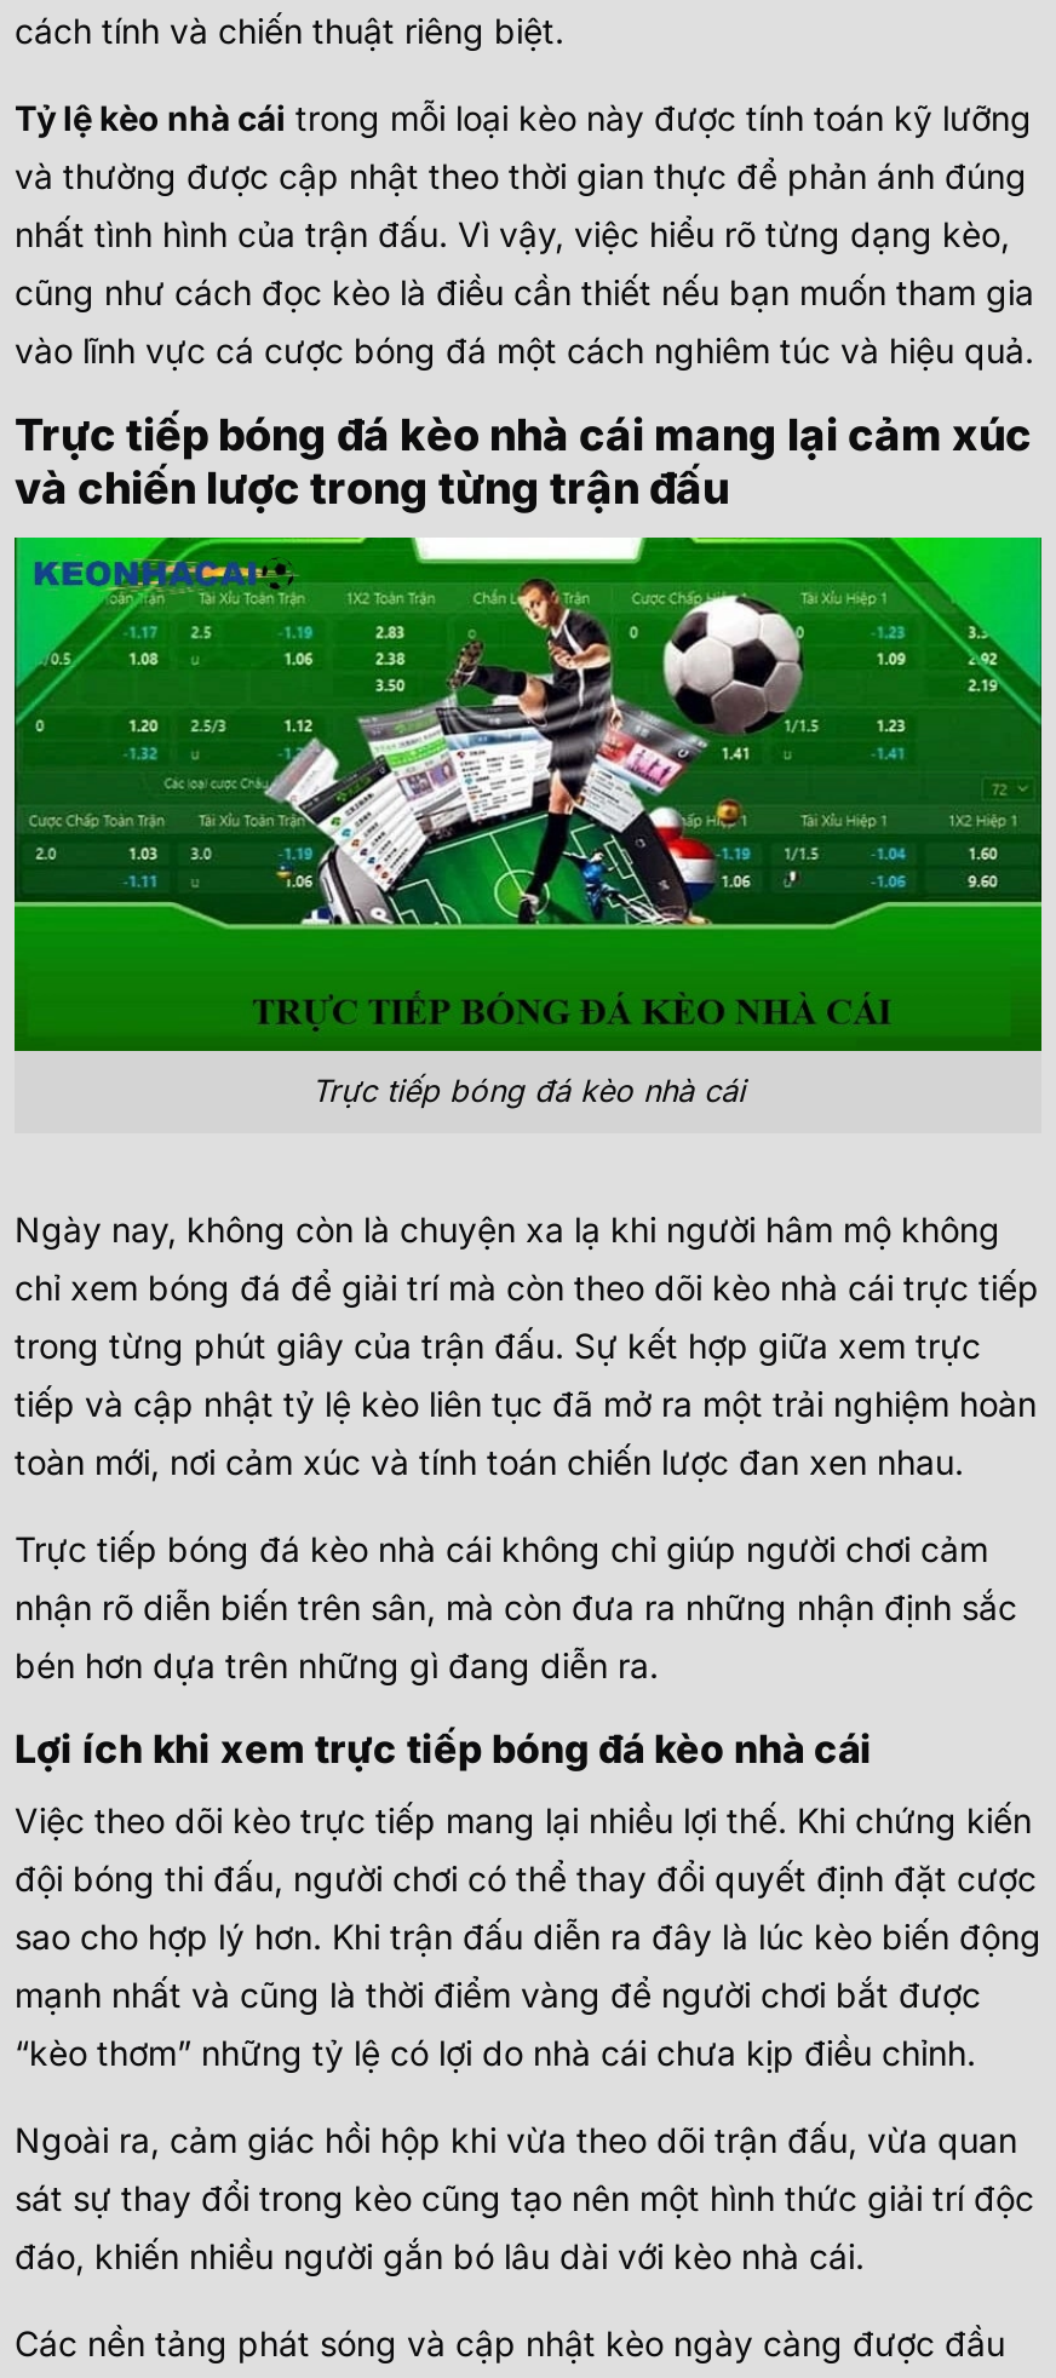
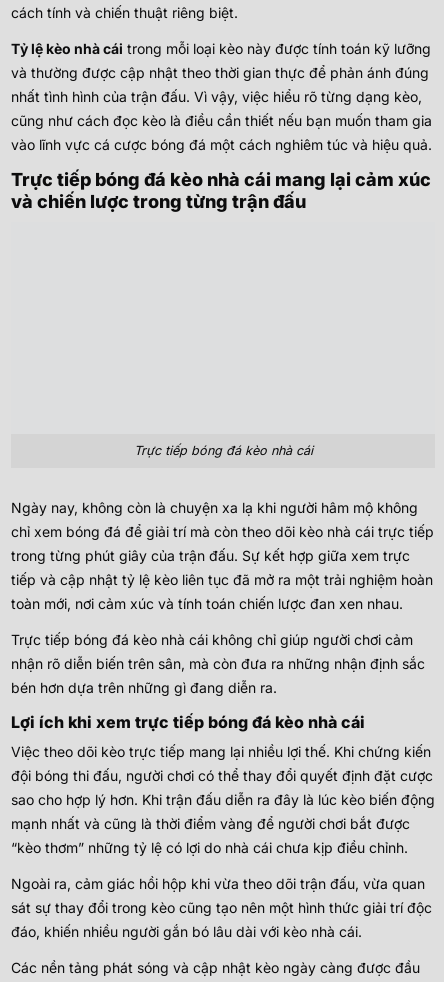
[12,535,1044,1053] [image] -> none

